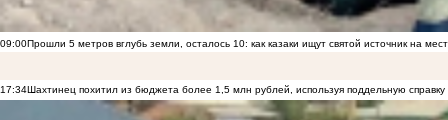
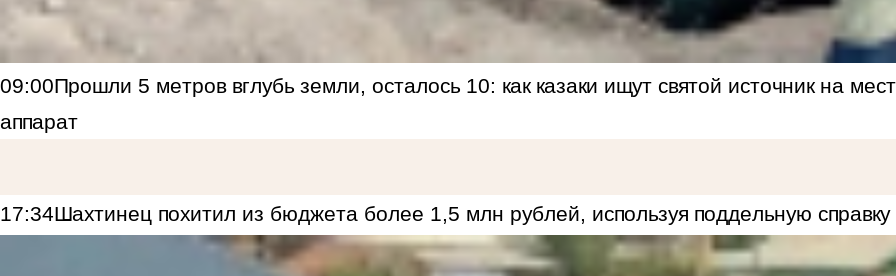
none -> [0,111,78,133] аппарат

